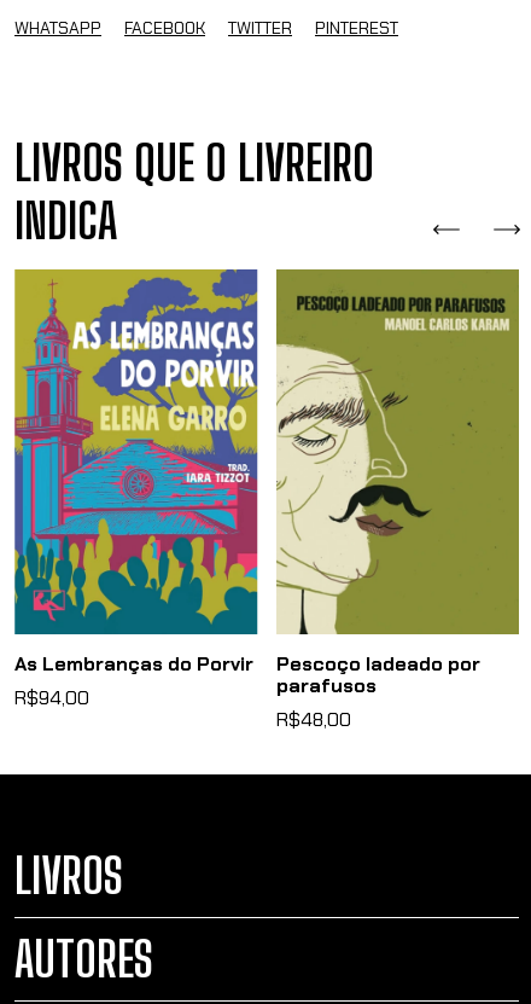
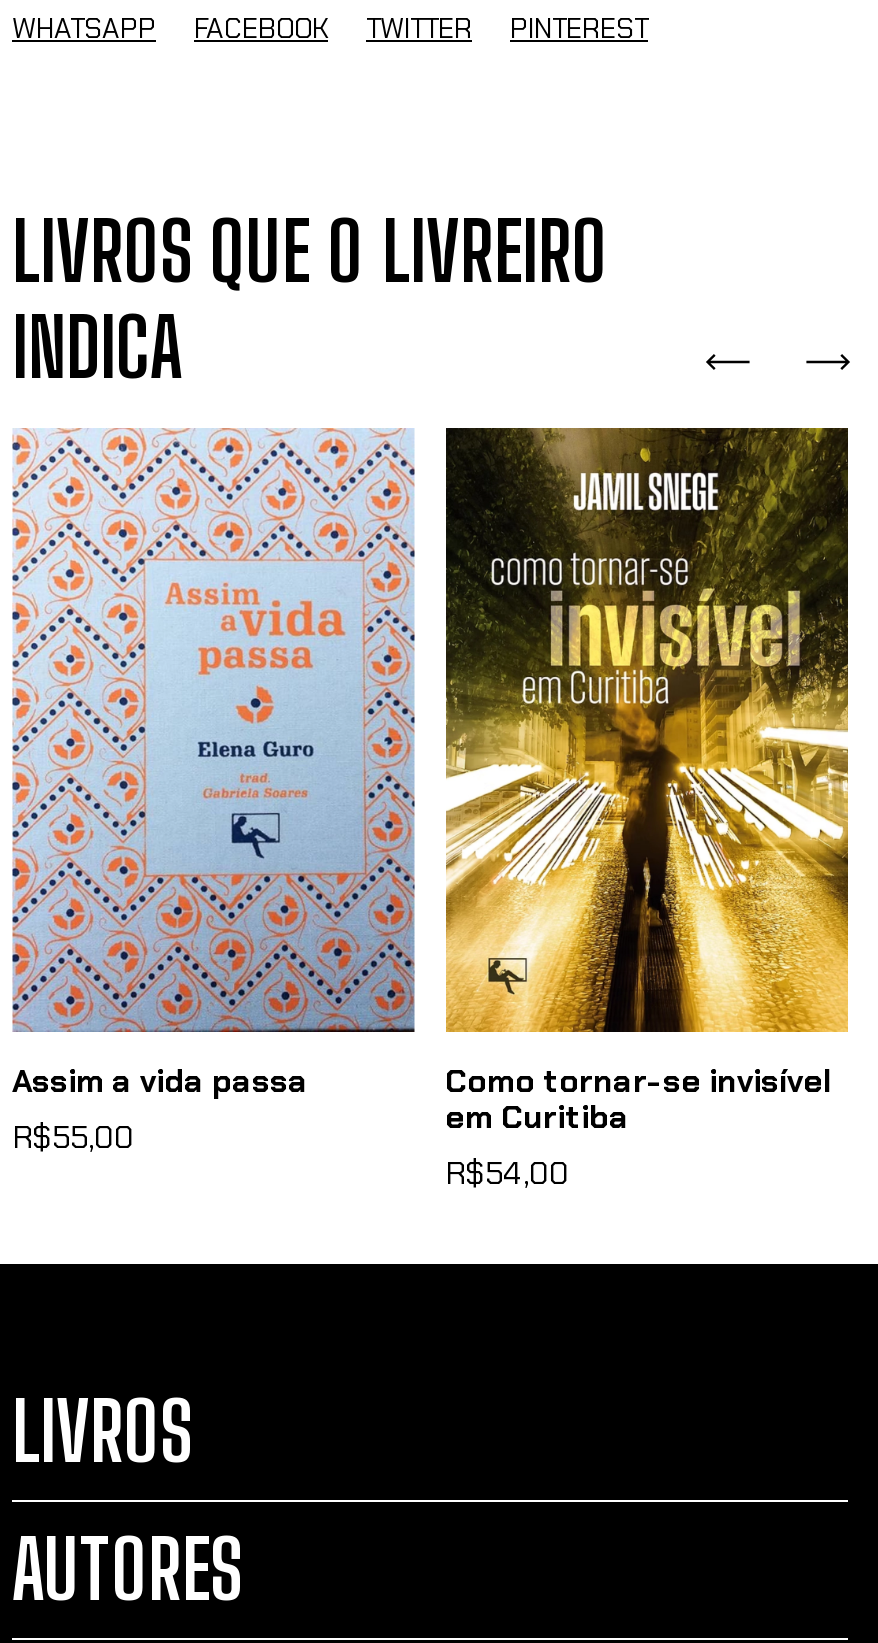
[13,268,258,710] [image] | As Lembranças do Porvir | R$94,00 -> [12,428,416,1158] [image] | Assim a vida passa | R$55,00
[275,268,520,732] [image] | Pescoço ladeado por | parafusos | R$48,00 -> [444,426,850,1194] [image] | Como tornar-se invisível | em Curitiba | R$54,00

